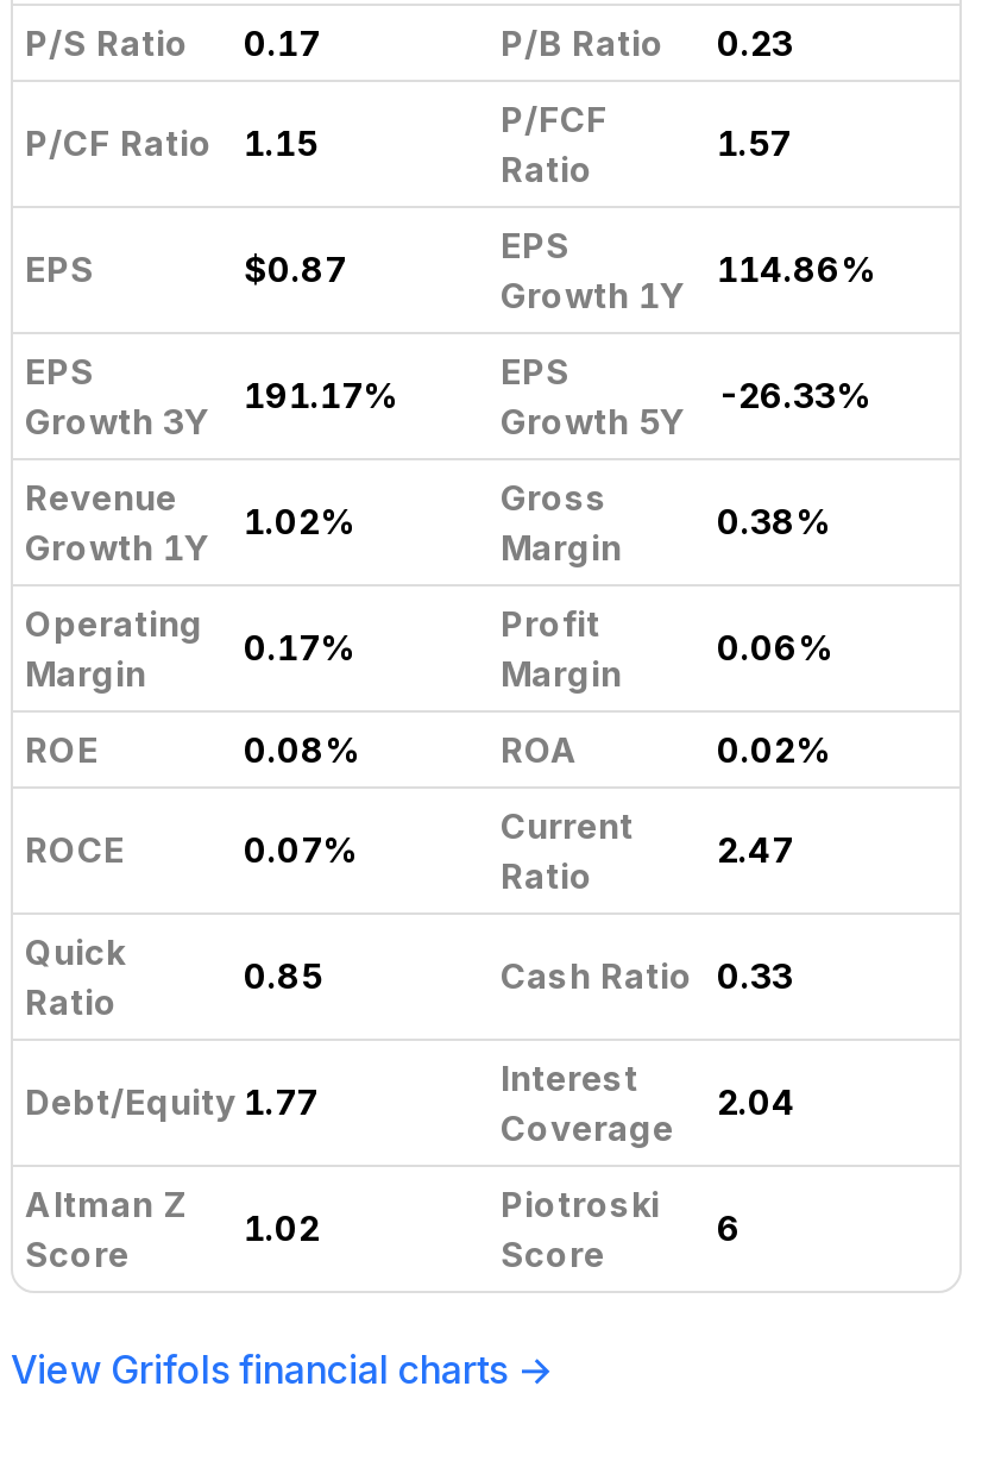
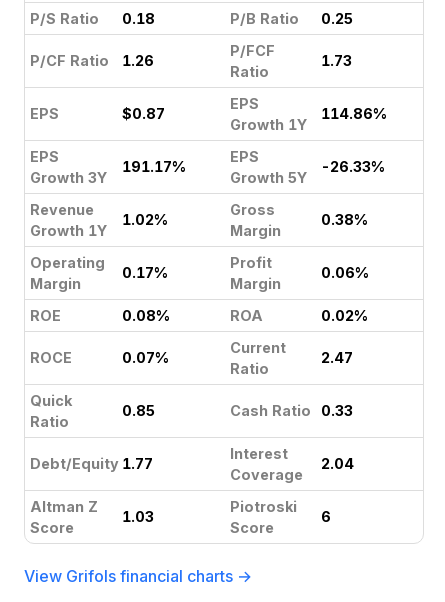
[25,23,320,63] P/S Ratio 0.17 -> [30,10,155,27] P/S Ratio 0.18
[501,23,793,63] P/B Ratio 0.23 -> [230,10,353,27] P/B Ratio 0.25
[25,123,317,163] P/CF Ratio 1.15 -> [30,52,154,69] P/CF Ratio 1.26
[717,123,791,163] 1.57 -> [321,52,352,69] 1.73
[244,1208,320,1248] 1.02 -> [122,508,154,525] 1.03

